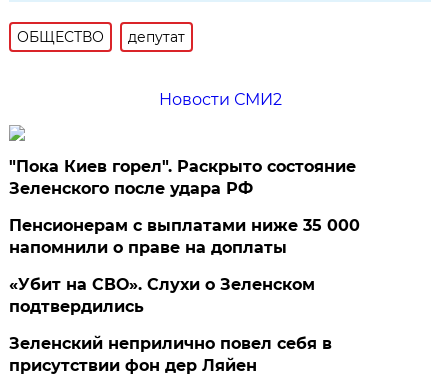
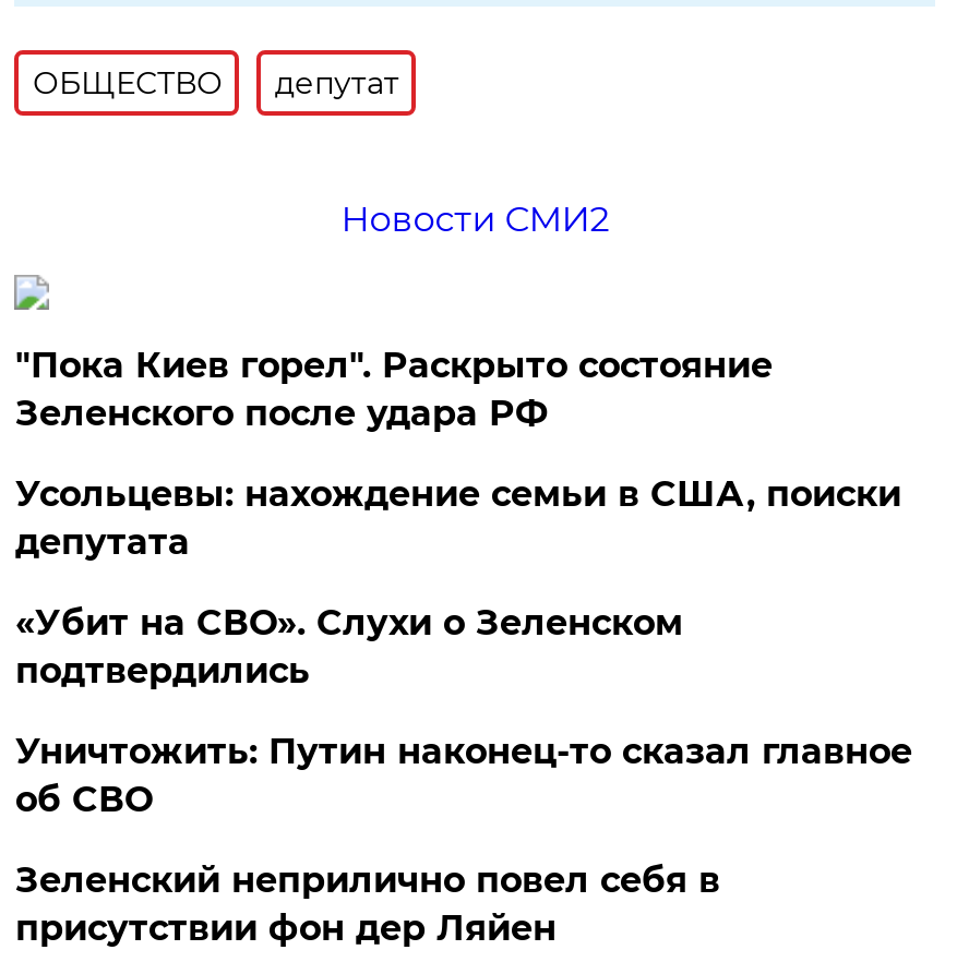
[9,216,360,257] Пенсионерам с выплатами ниже 35 000 | напомнили о праве на доплаты -> [15,472,901,562] Усольцевы: нахождение семьи в США, поиски | депутата
none -> [15,730,912,819] Уничтожить: Путин наконец-то сказал главное | об СВО

